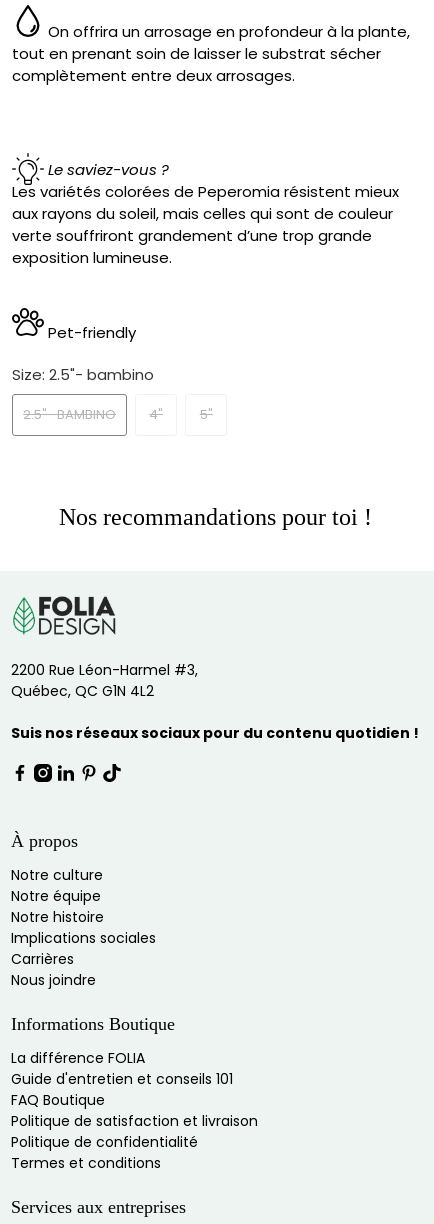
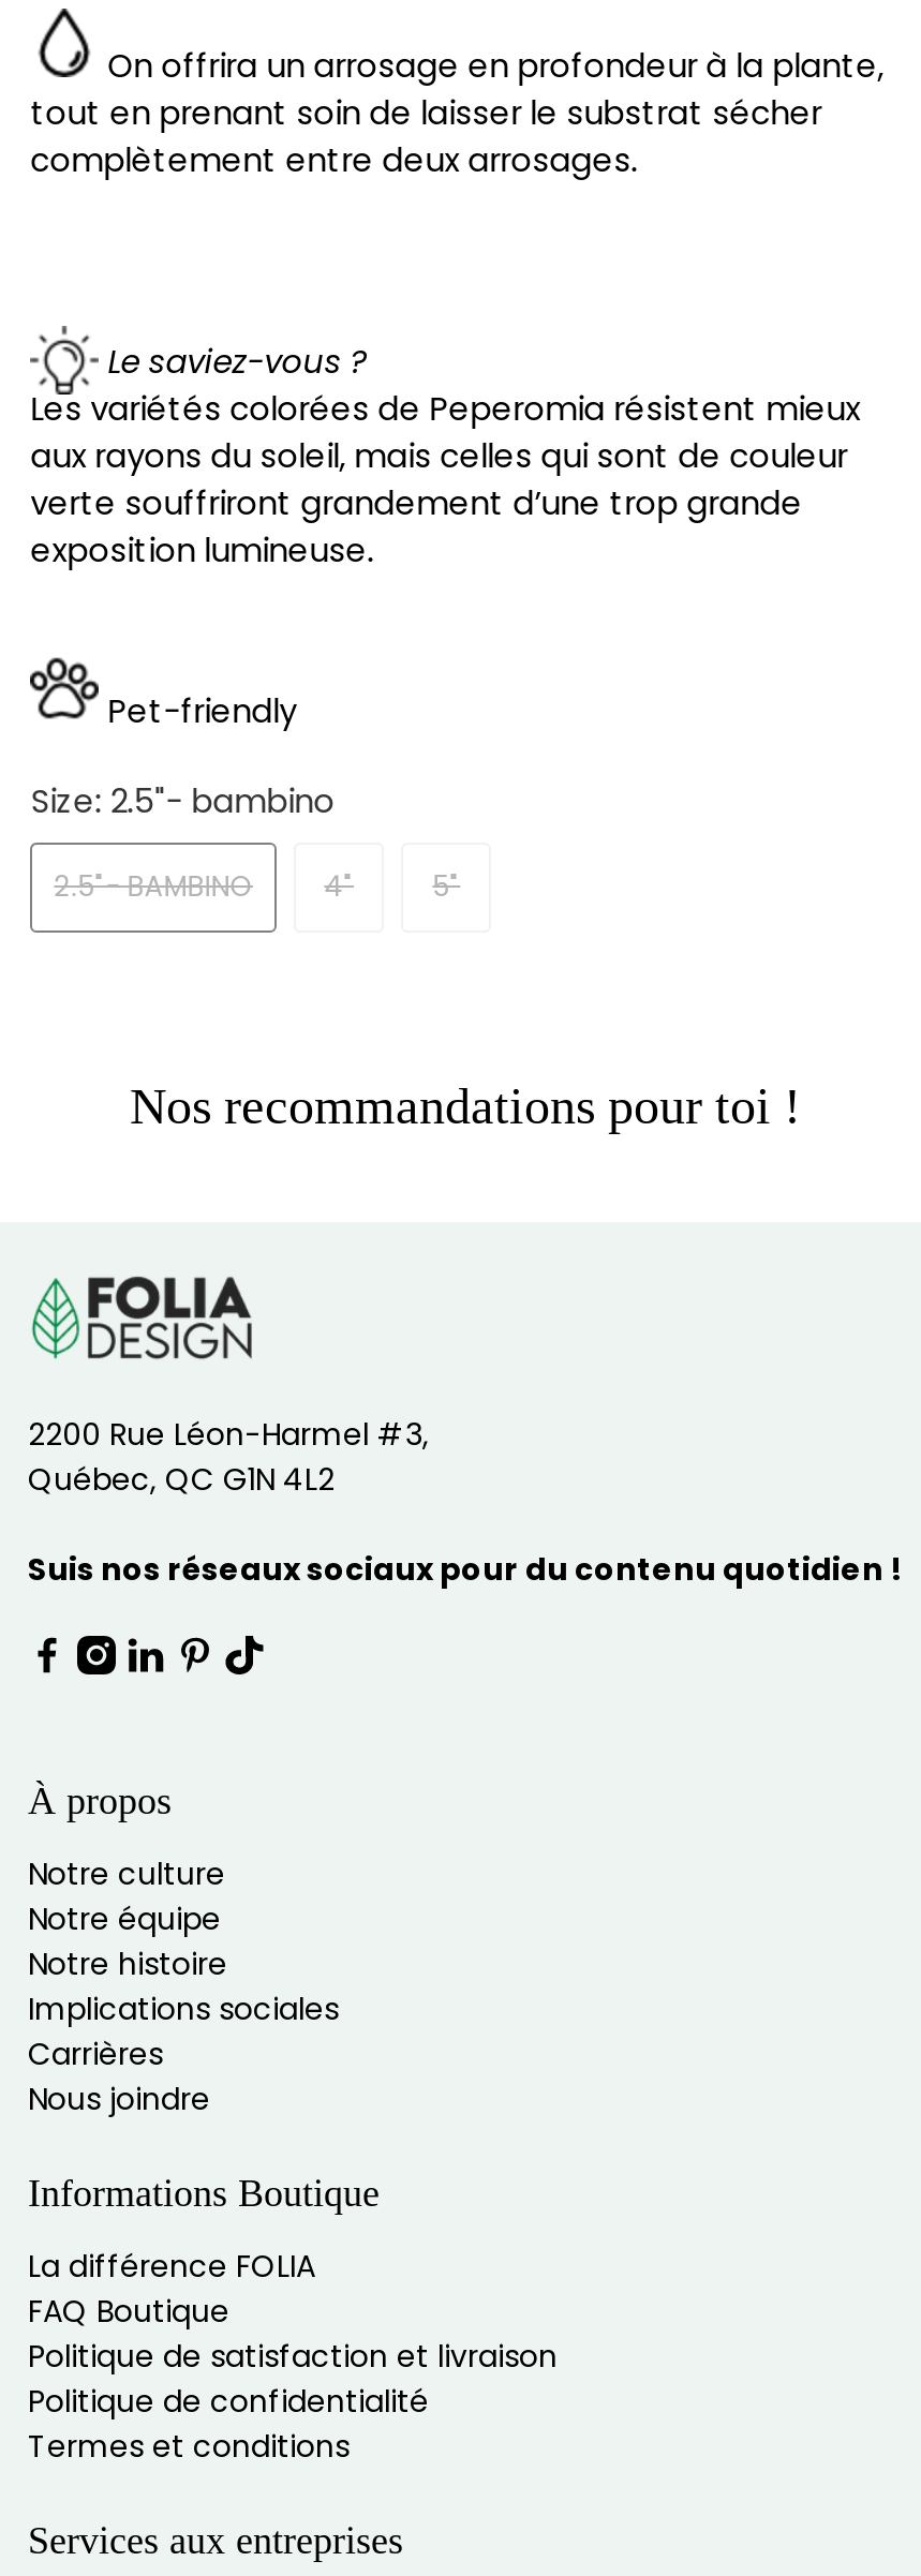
[11,1069,233,1089] Guide d'entretien et conseils 101 -> none

